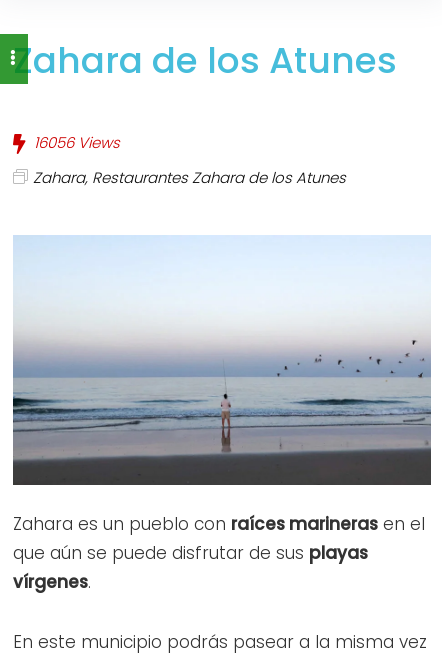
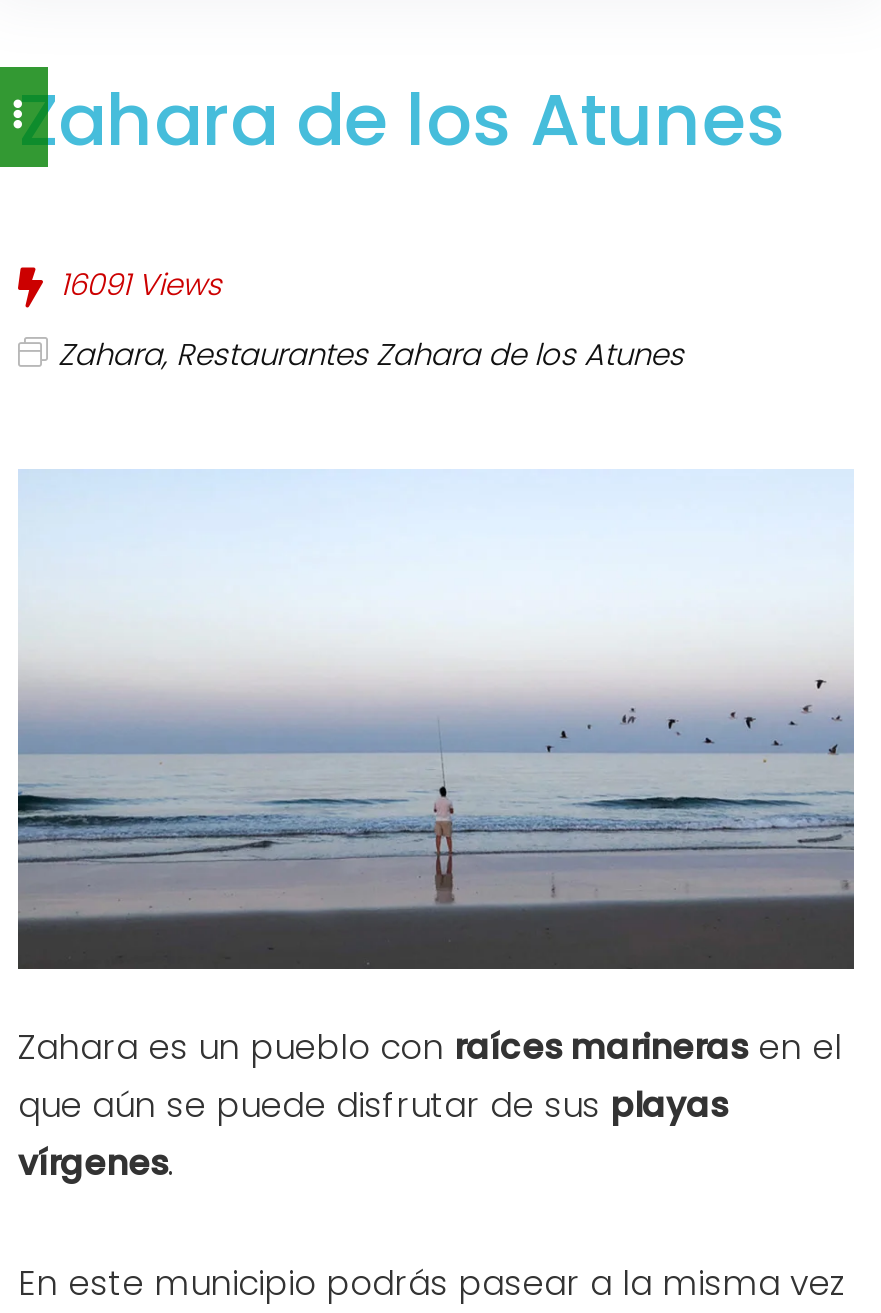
[34,132,120,153] 16056 Views -> [60,263,222,305] 16091 Views

